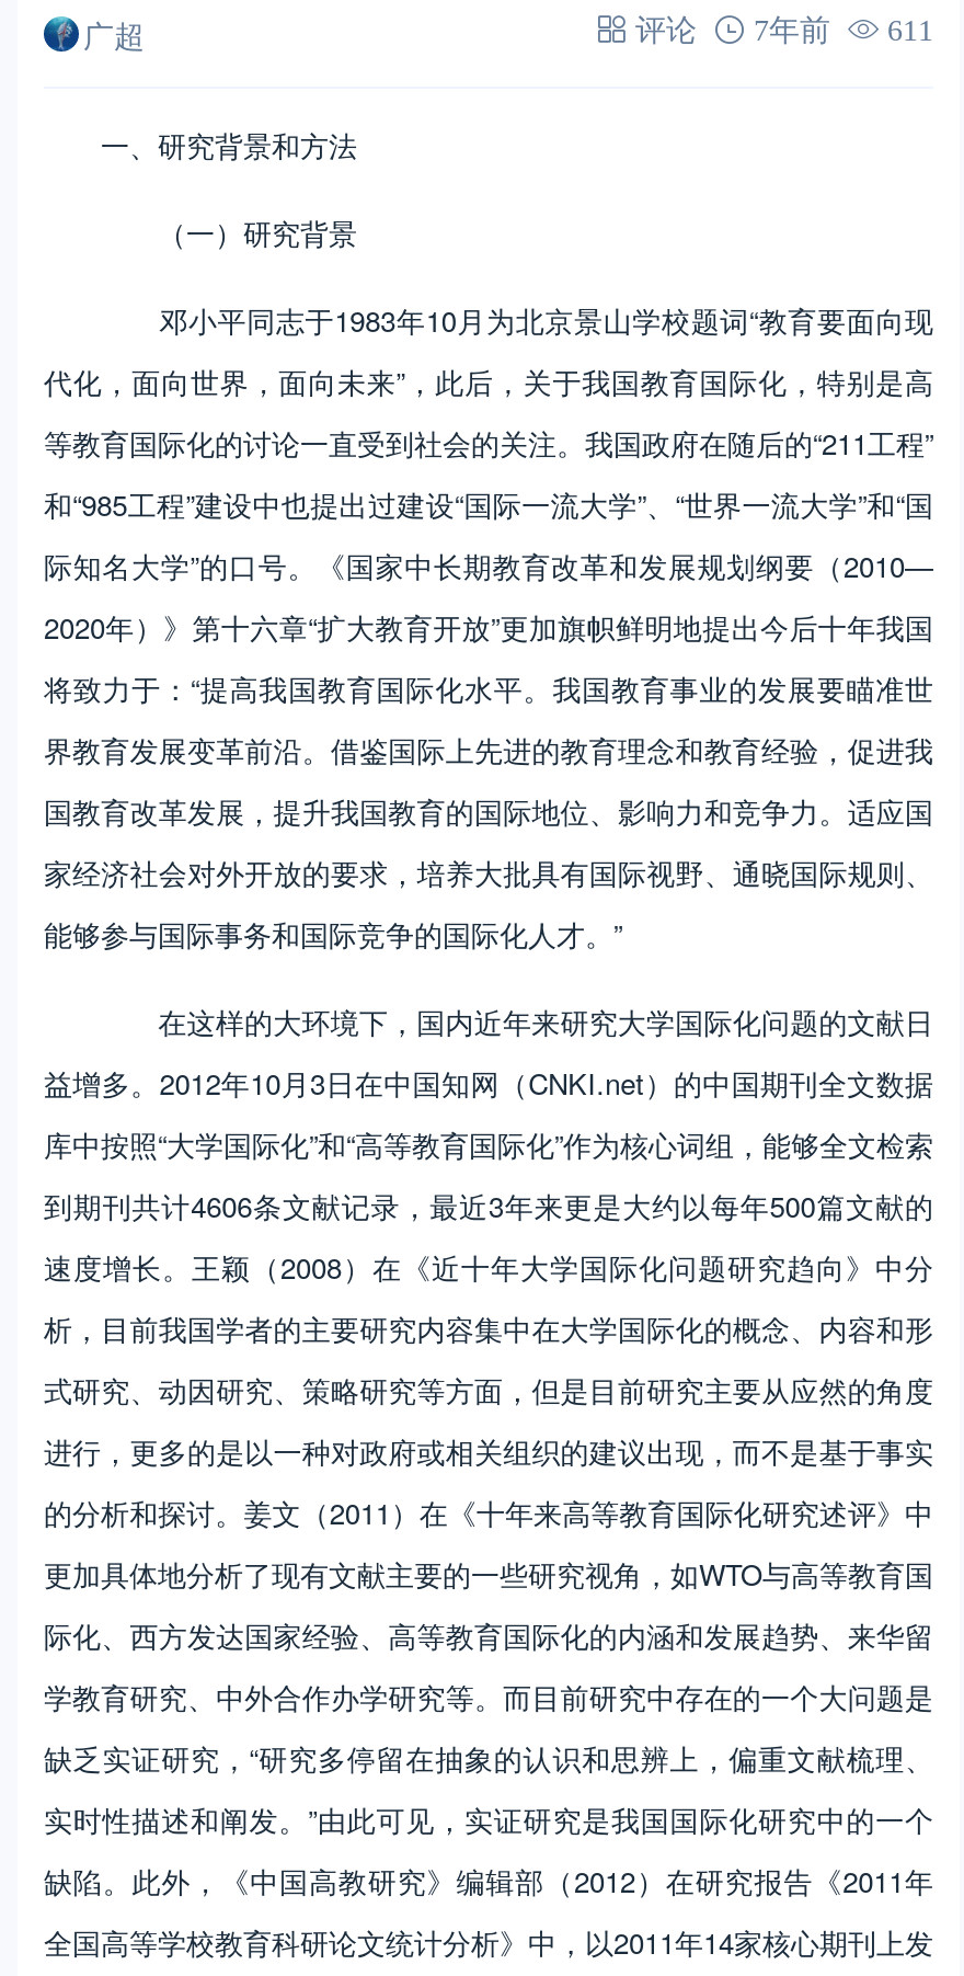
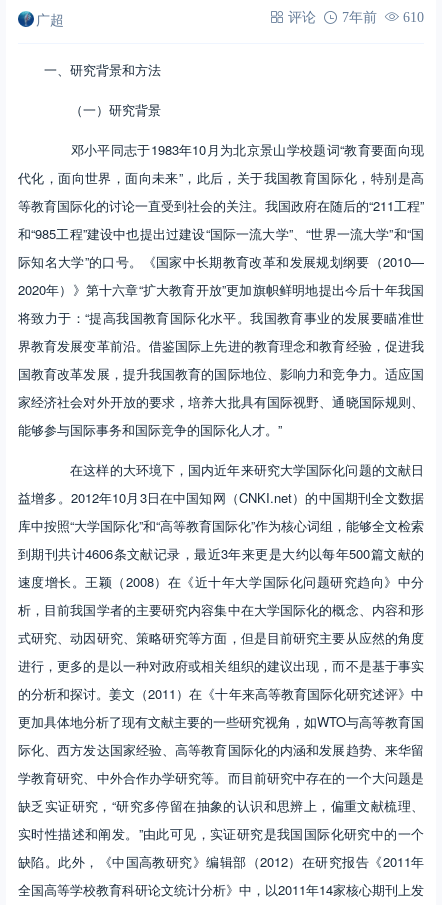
[635,14,933,45] 评论 7年前 611 -> [288,10,424,24] 评论 7年前 610

